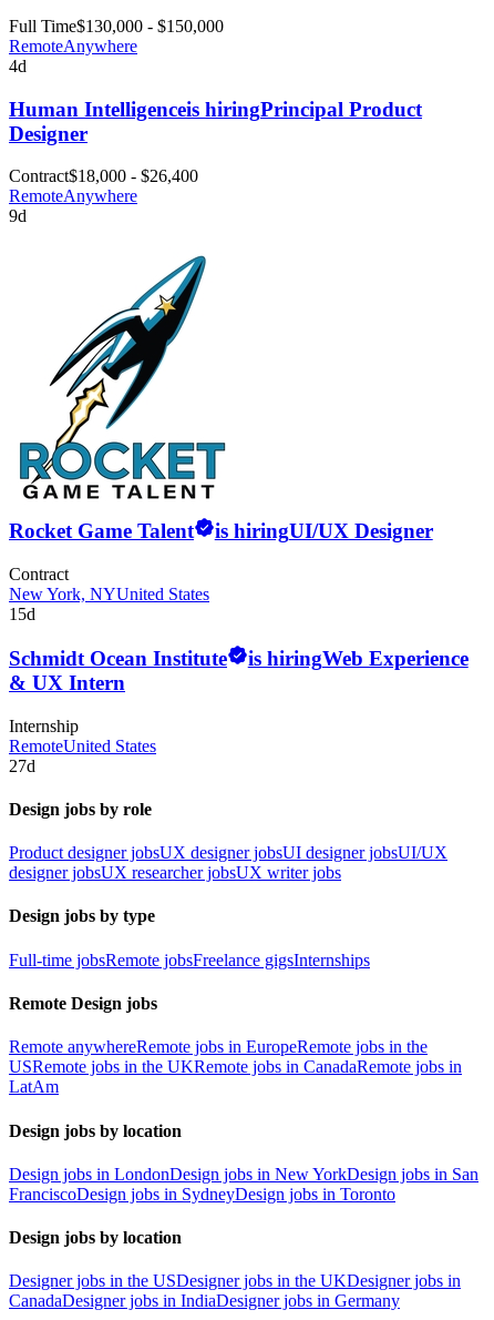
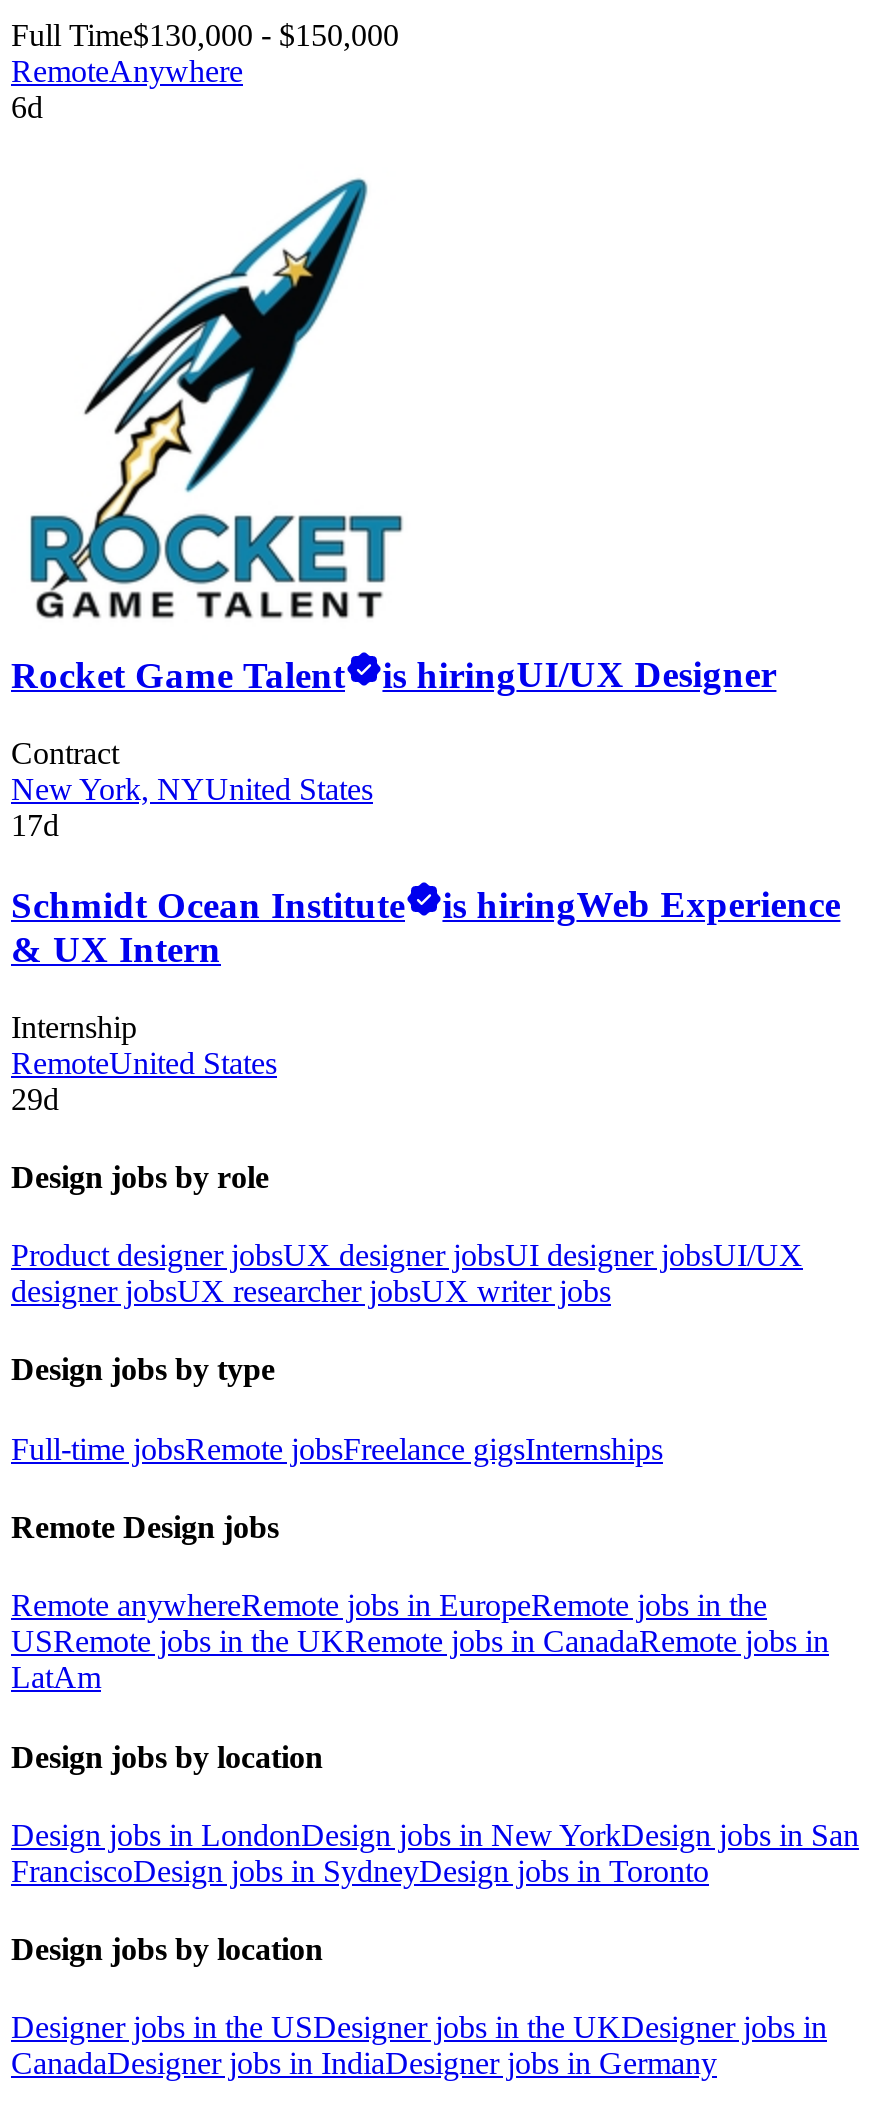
[9,56,422,226] 4d | Human Intelligenceis hiringPrincipal Product | Designer | Contract$18,000 - $26,400 | RemoteAnywhere | 9d -> [11,91,43,125] 6d
[9,604,35,623] 15d -> [11,807,59,841] 17d
[9,756,35,775] 27d -> [11,1081,59,1115] 29d

